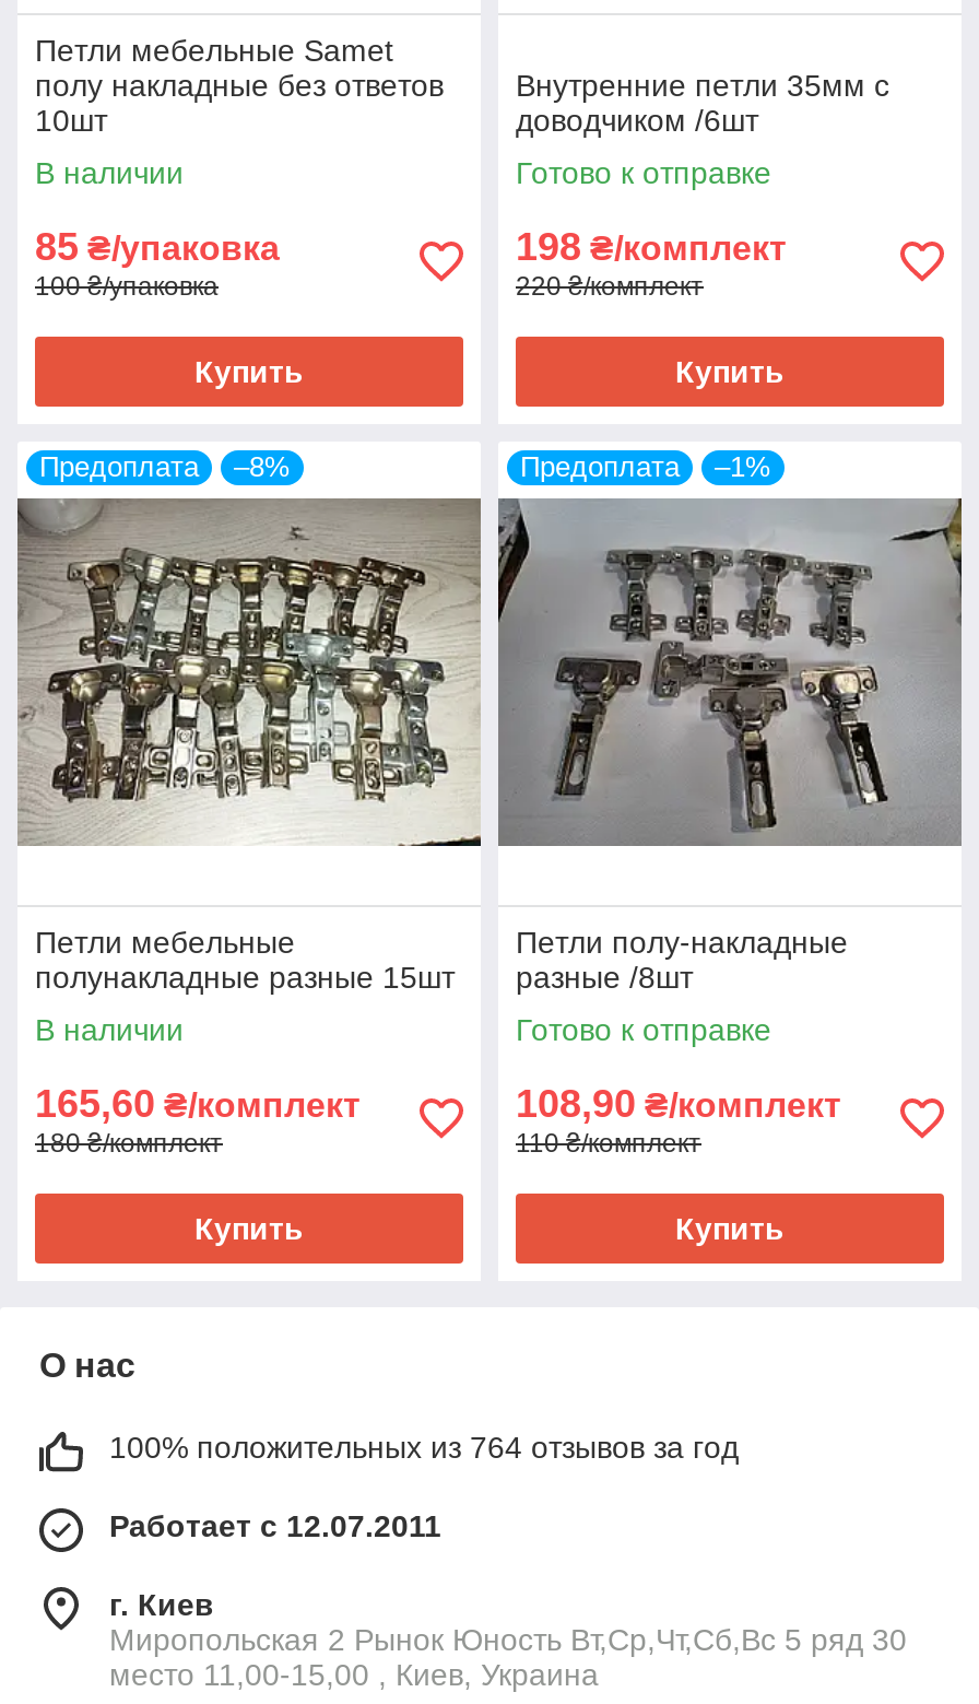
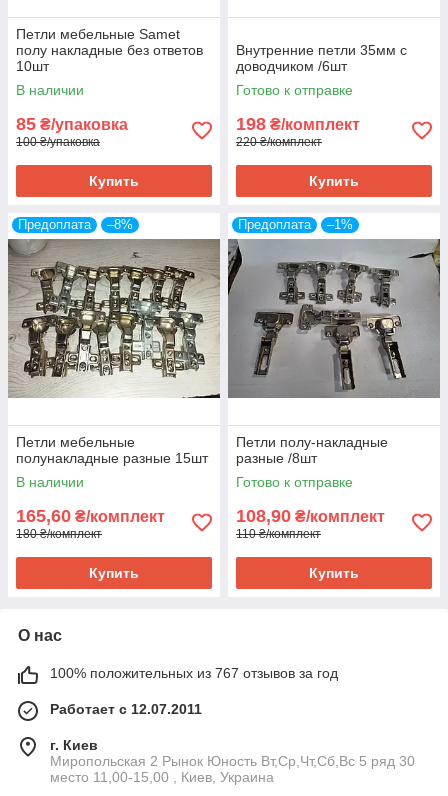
[109,1429,739,1464] 100% положительных из 764 отзывов за год -> [50,665,338,681] 100% положительных из 767 отзывов за год

